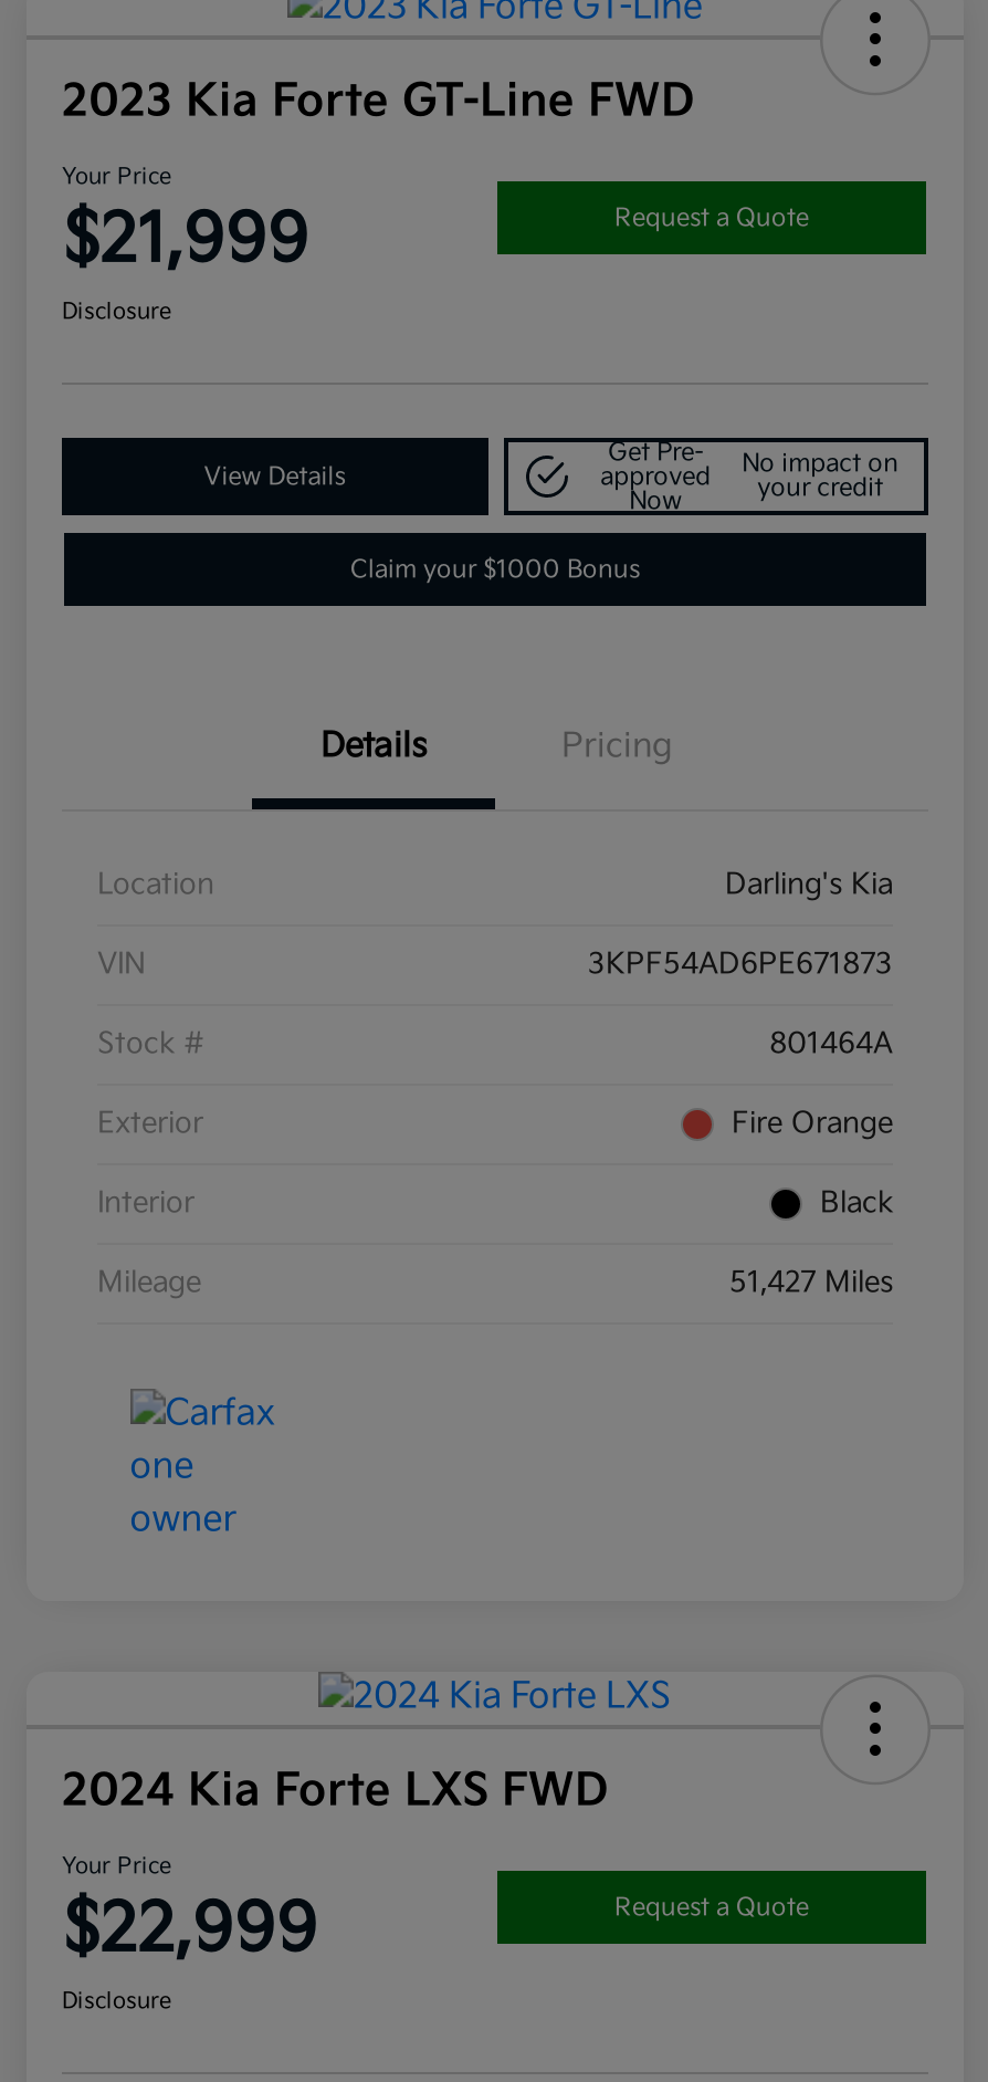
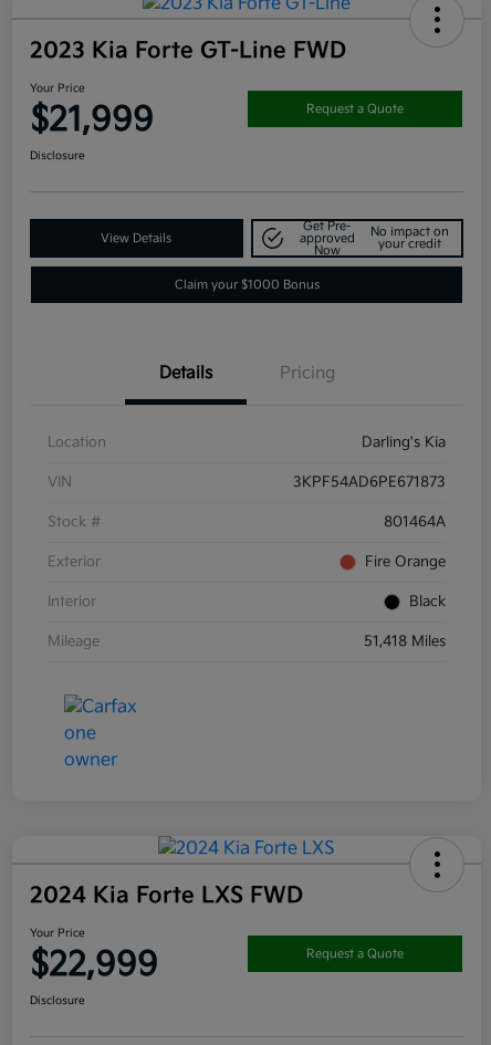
[729,1264,893,1300] 51,427 Miles -> [364,632,446,650] 51,418 Miles

